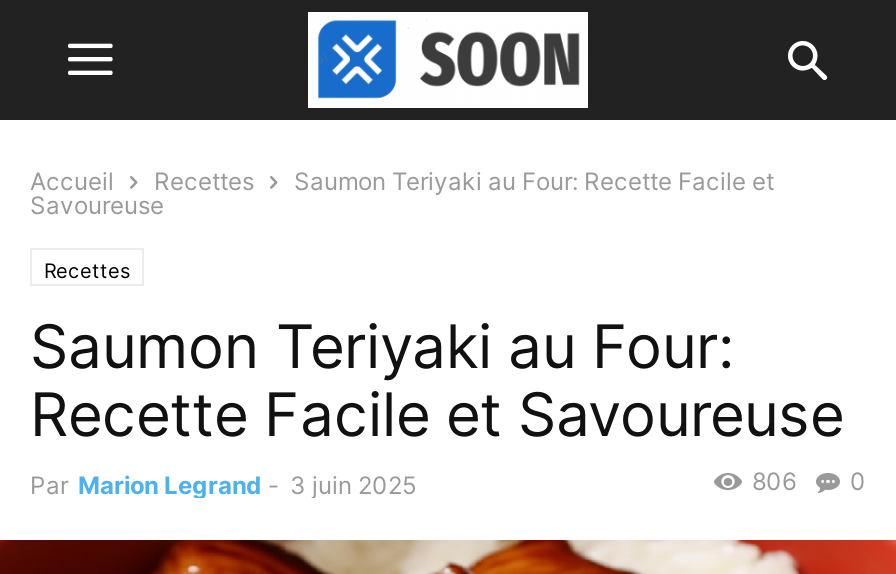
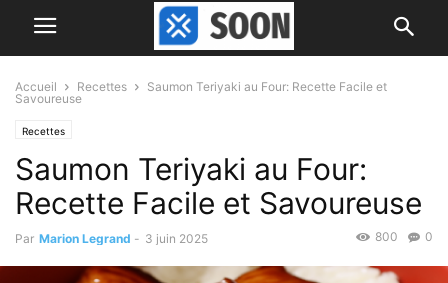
[752,466,866,496] 806 0 -> [375,229,433,244] 800 0

